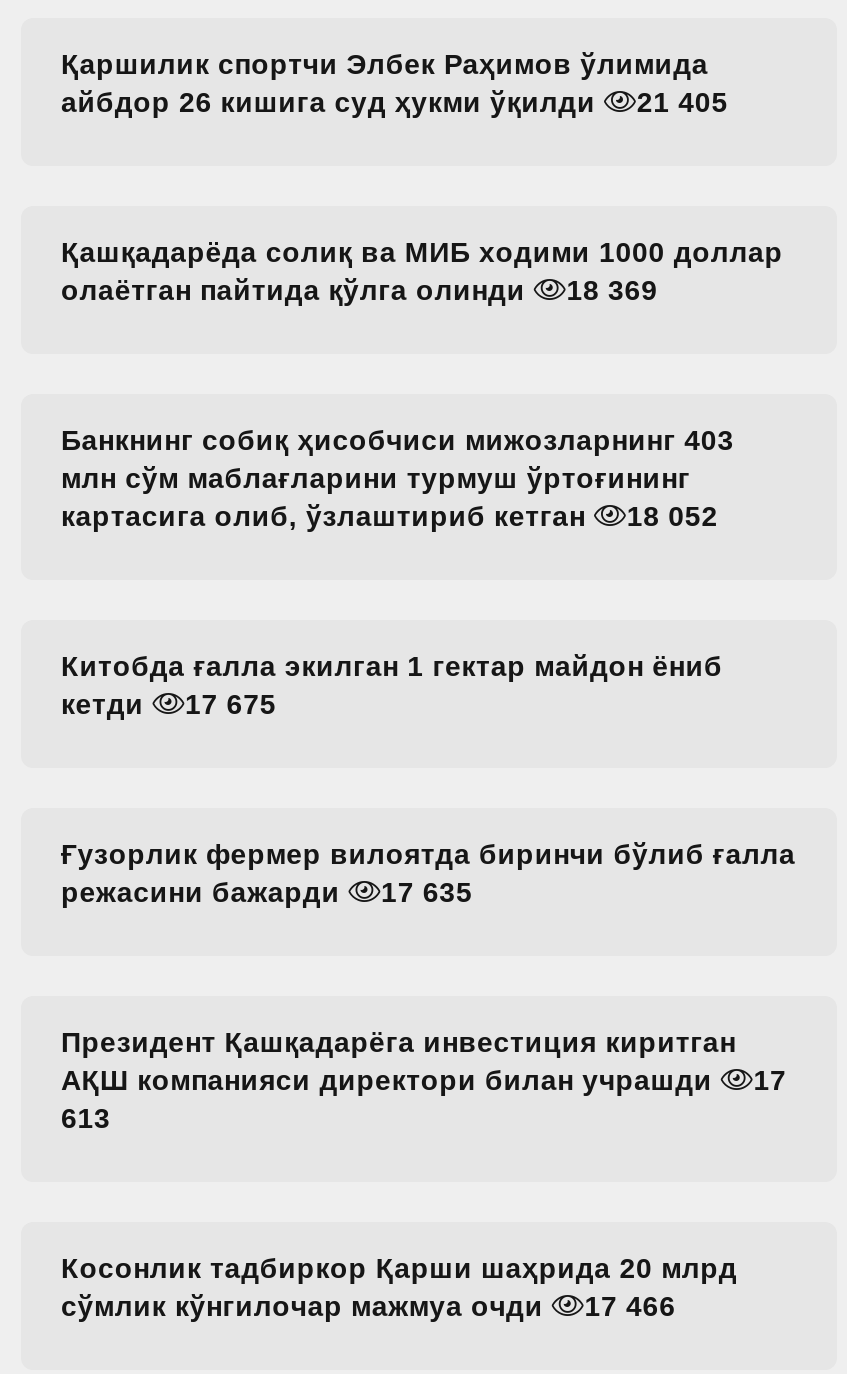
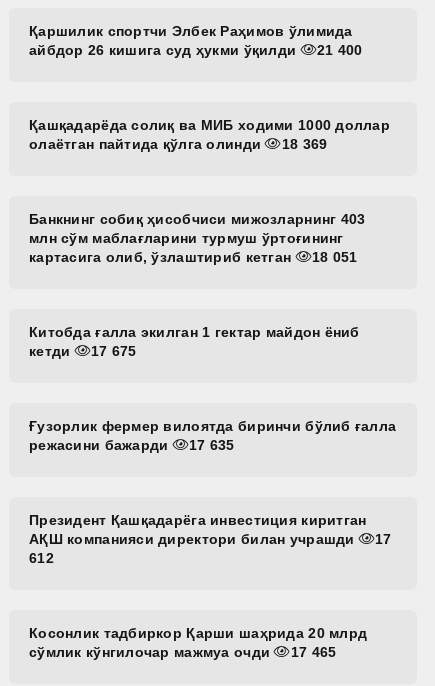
[61,86,728,118] айбдор 26 кишига суд ҳукми ўқилди 21 405 -> [29,42,362,58] айбдор 26 кишига суд ҳукми ўқилди 21 400
[61,500,718,532] картасига олиб, ўзлаштириб кетган 18 052 -> [29,249,357,265] картасига олиб, ўзлаштириб кетган 18 051
[61,1102,111,1134] 613 -> [29,550,54,566] 612
[61,1290,676,1322] сўмлик кўнгилочар мажмуа очди 17 466 -> [29,644,336,660] сўмлик кўнгилочар мажмуа очди 17 465

